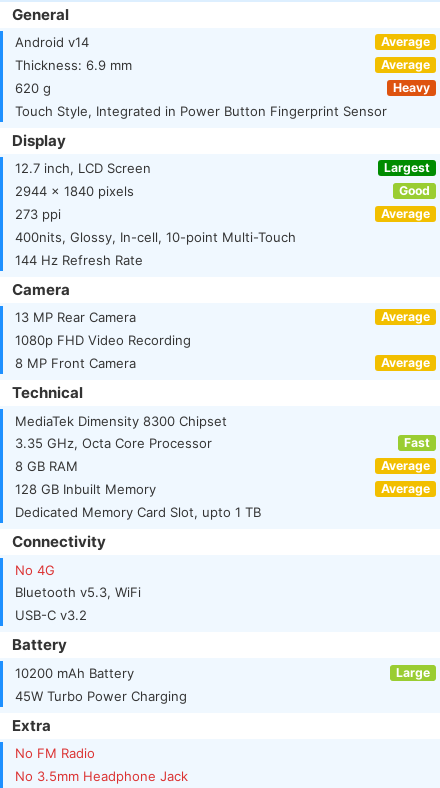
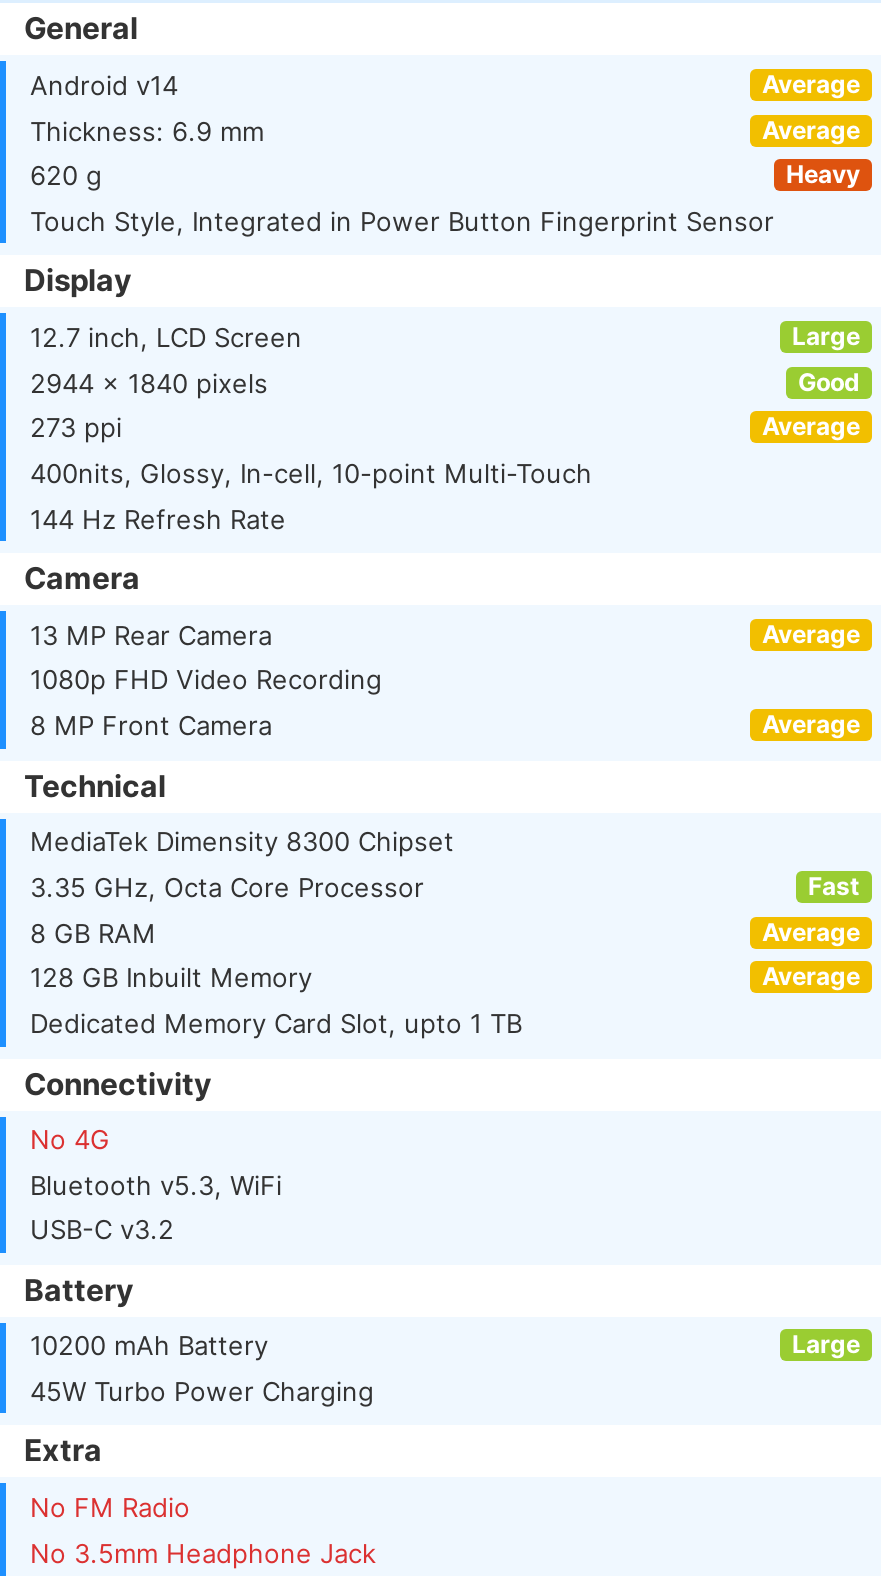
[384,160,430,175] Largest -> [792,321,860,351] Large

